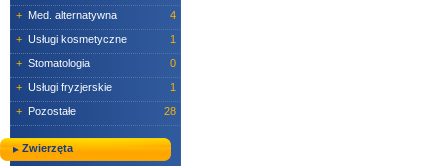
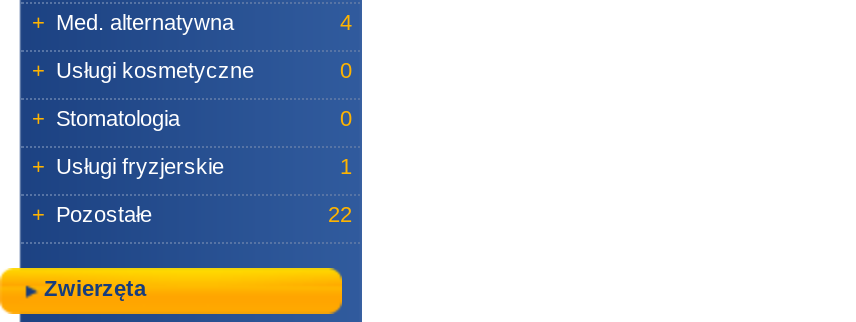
[170,33,176,45] 1 -> [340,58,352,82] 0
[164,105,176,117] 28 -> [328,202,352,226] 22

